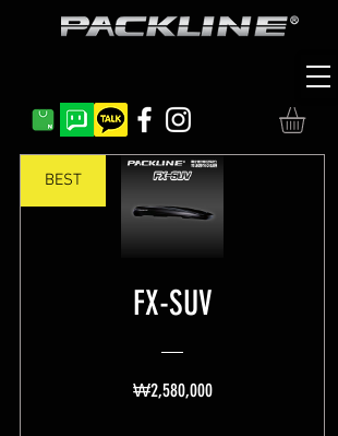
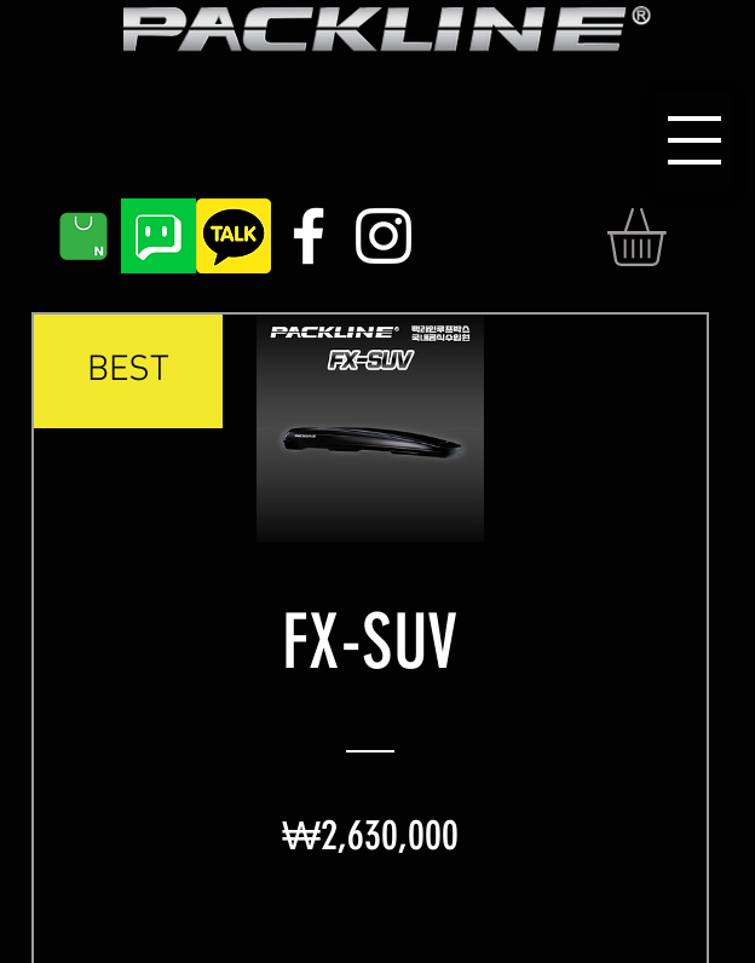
[132,378,230,401] ₩2,580,000 가 -> [282,808,497,859] ₩2,630,000 가

